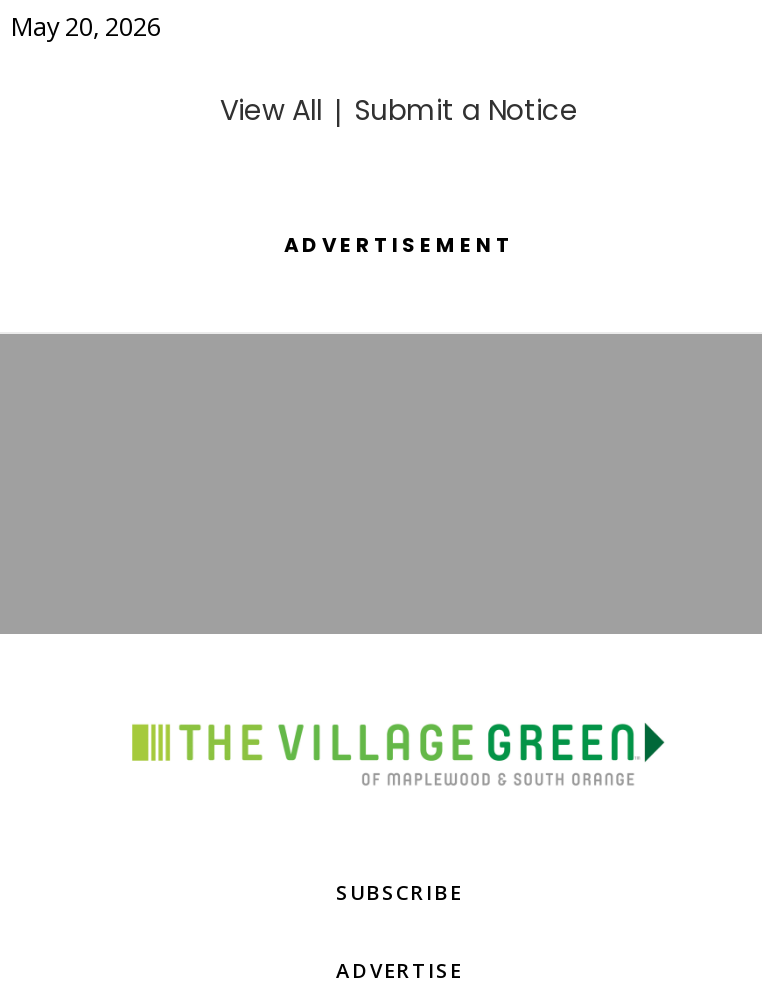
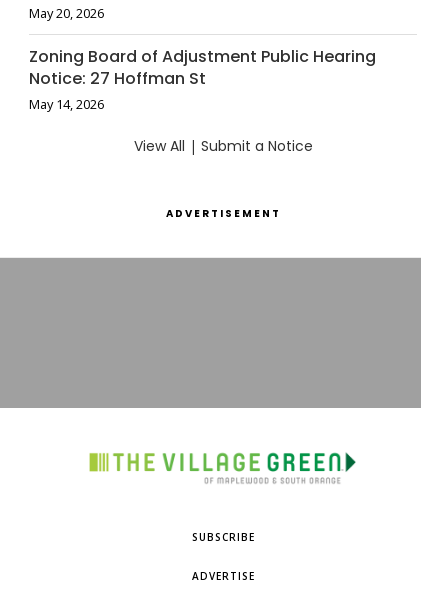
none -> [29,45,376,113] Zoning Board of Adjustment Public Hearing | Notice: 27 Hoffman St | May 14, 2026

